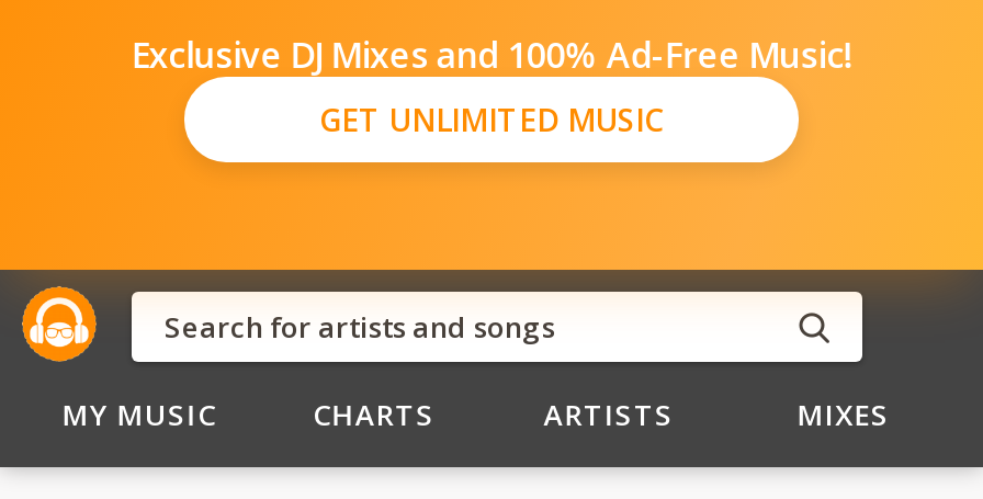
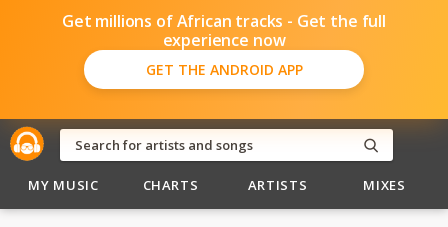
[131,31,852,140] Exclusive DJ Mixes and 100% Ad-Free Music! | GET UNLIMITED MUSIC -> [62,10,386,79] Get millions of African tracks - Get the full | experience now | GET THE ANDROID APP

